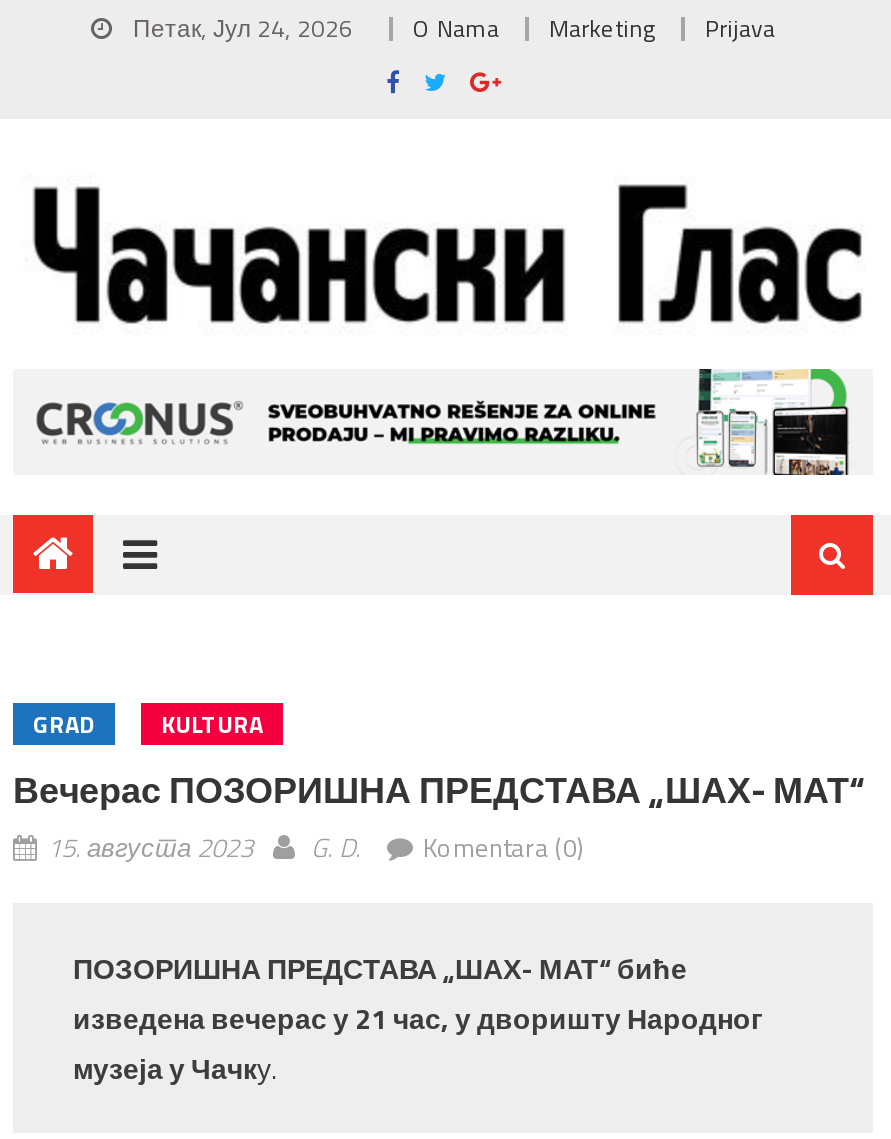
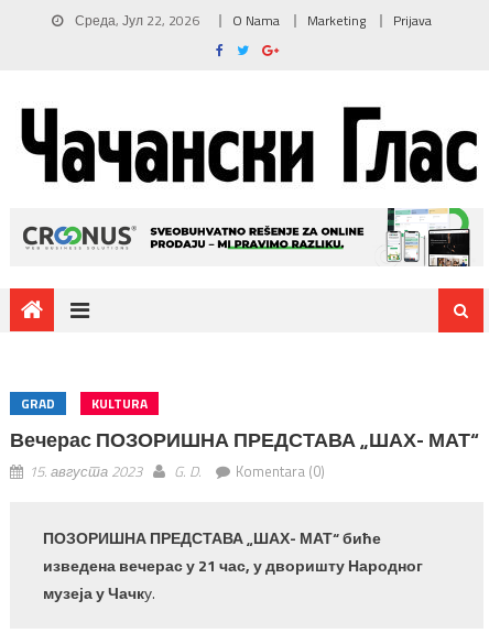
[127,9,775,47] Петак, Јул 24, 2026 O Nama Marketing Prijava -> [71,10,431,31] Среда, Јул 22, 2026 O Nama Marketing Prijava

